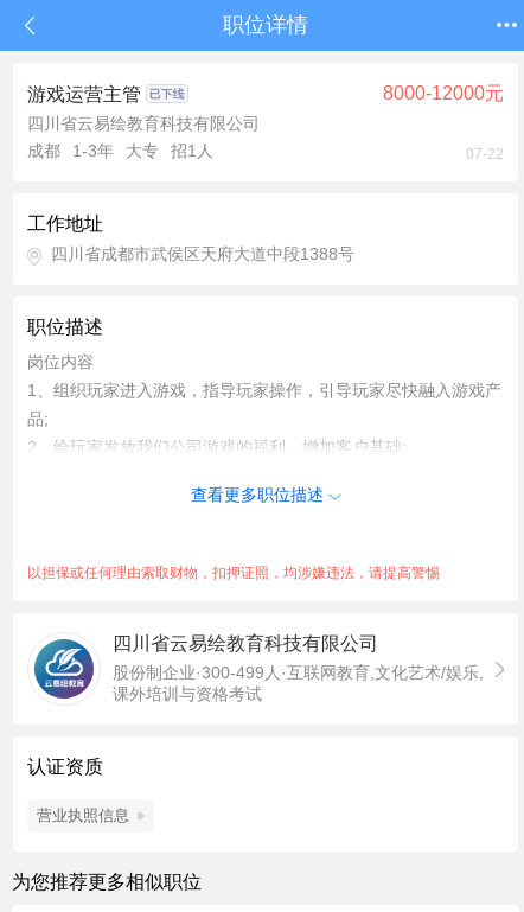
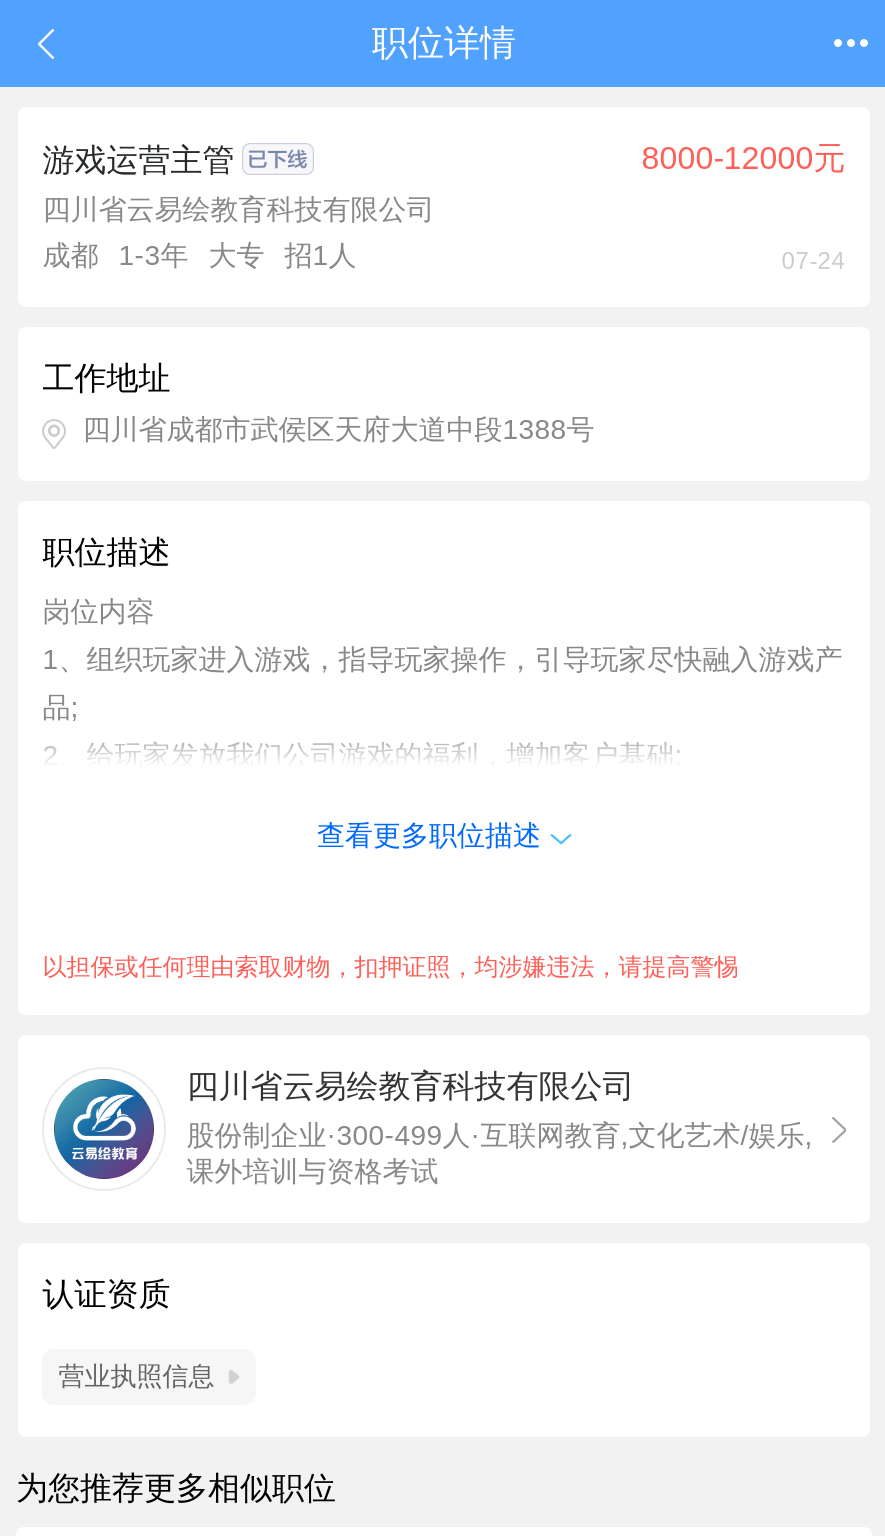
[466,146,504,162] 07-22 -> [782,247,846,275] 07-24

